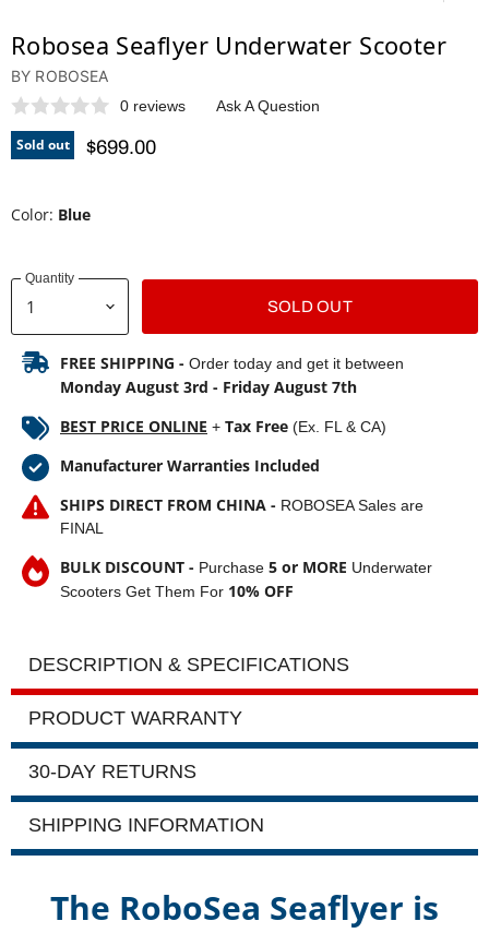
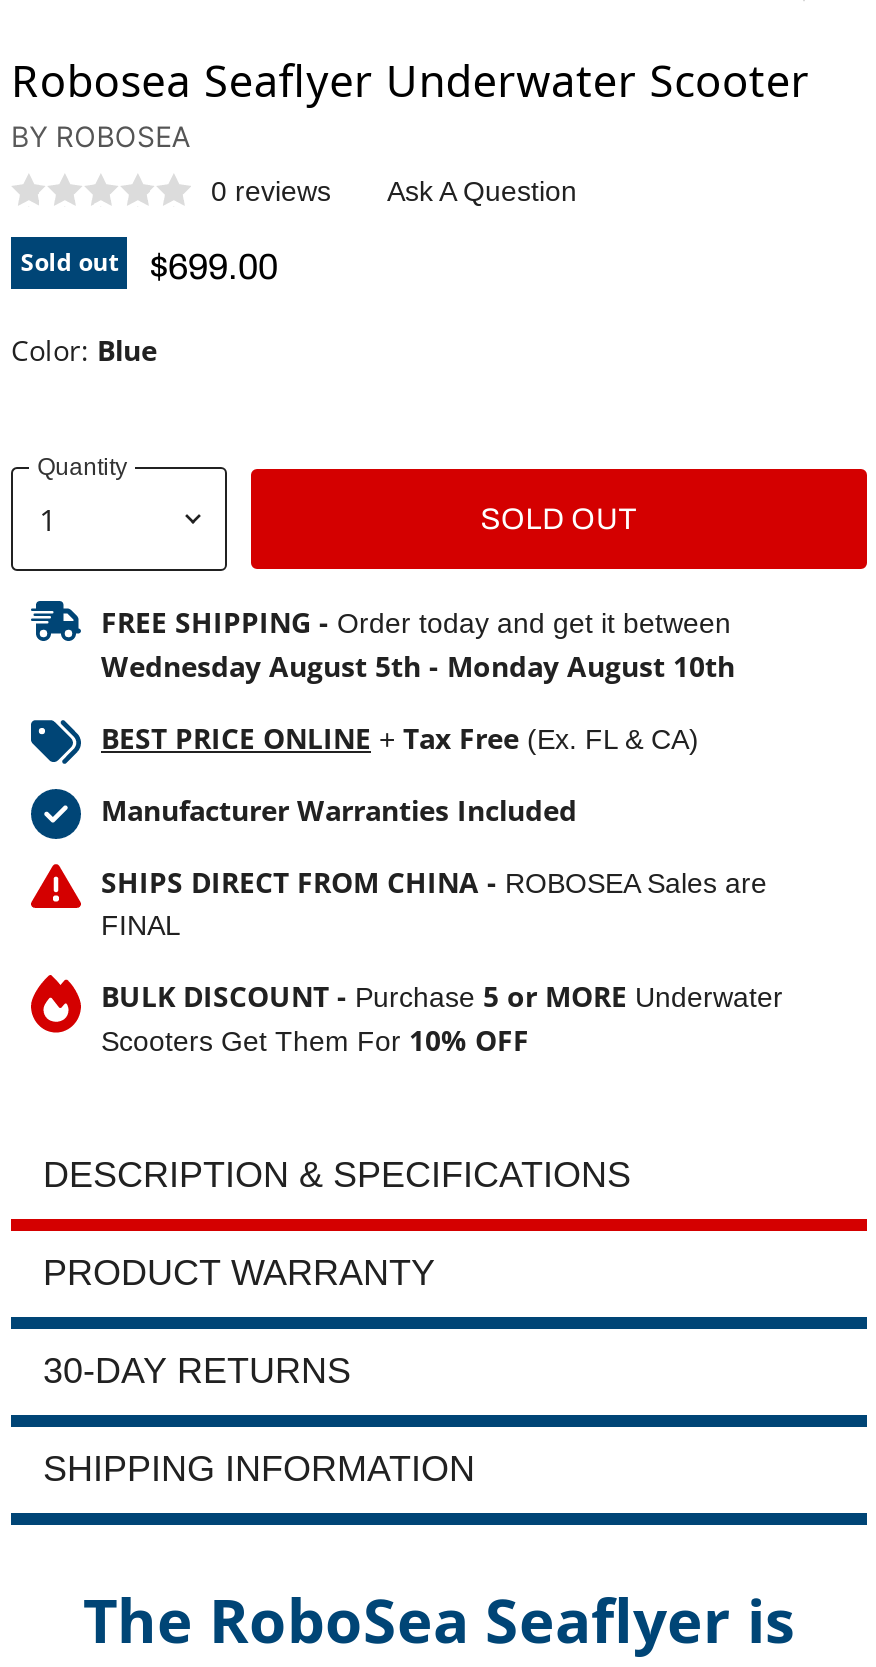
[60,376,357,397] Monday August 3rd - Friday August 7th -> [101,647,735,685] Wednesday August 5th - Monday August 10th

